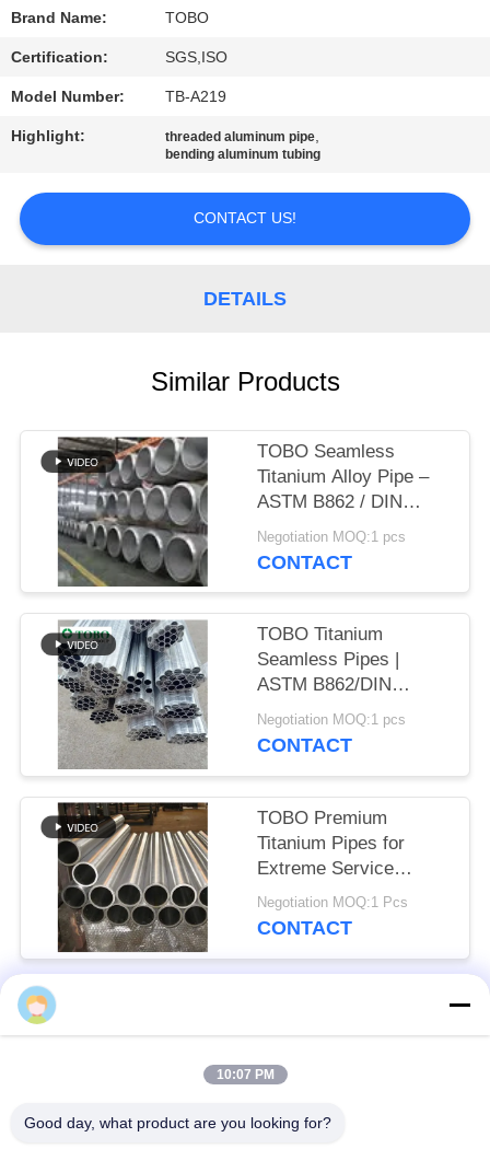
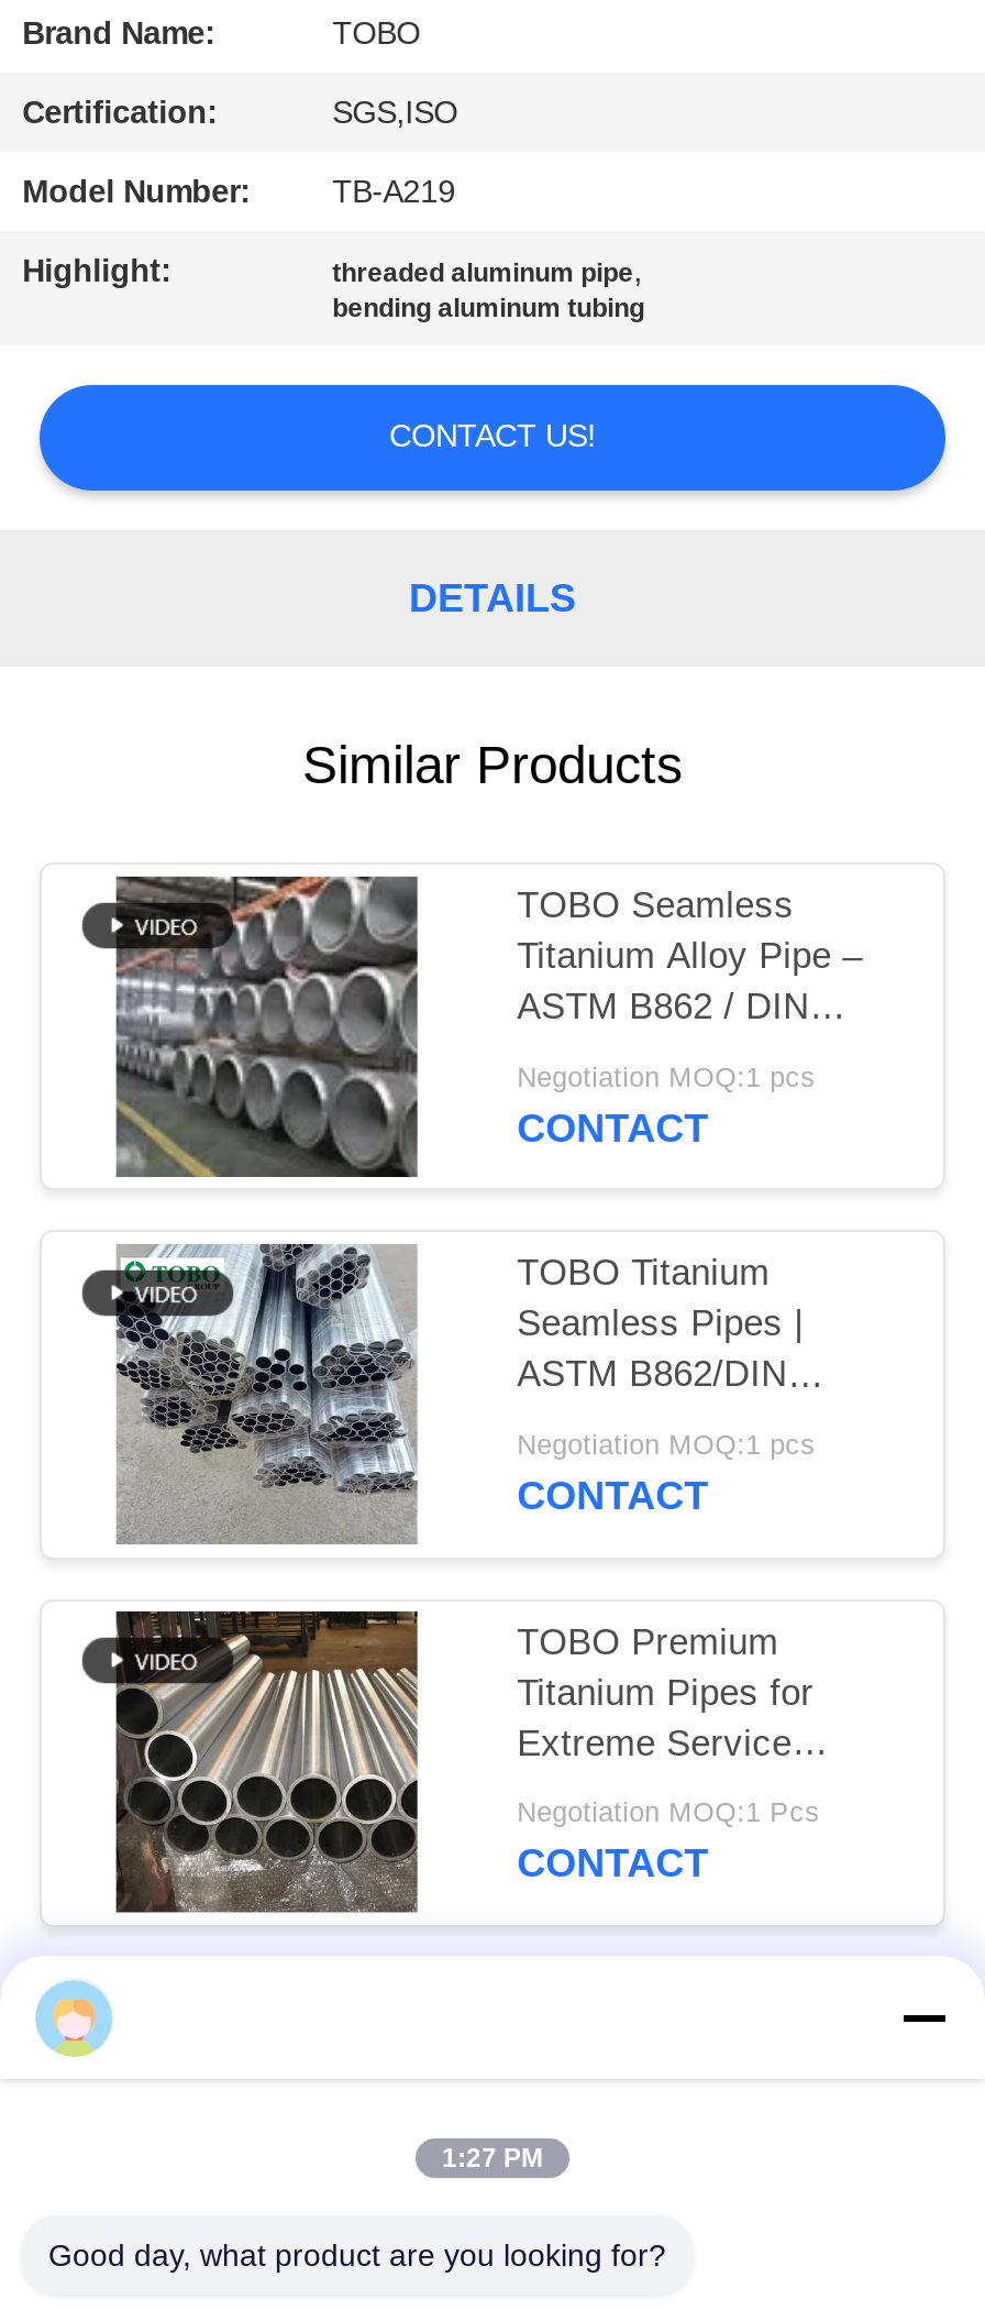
[216,1067,274,1082] 10:07 PM -> [442,2143,543,2174] 1:27 PM

